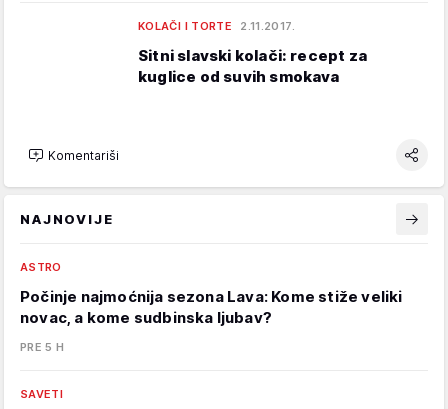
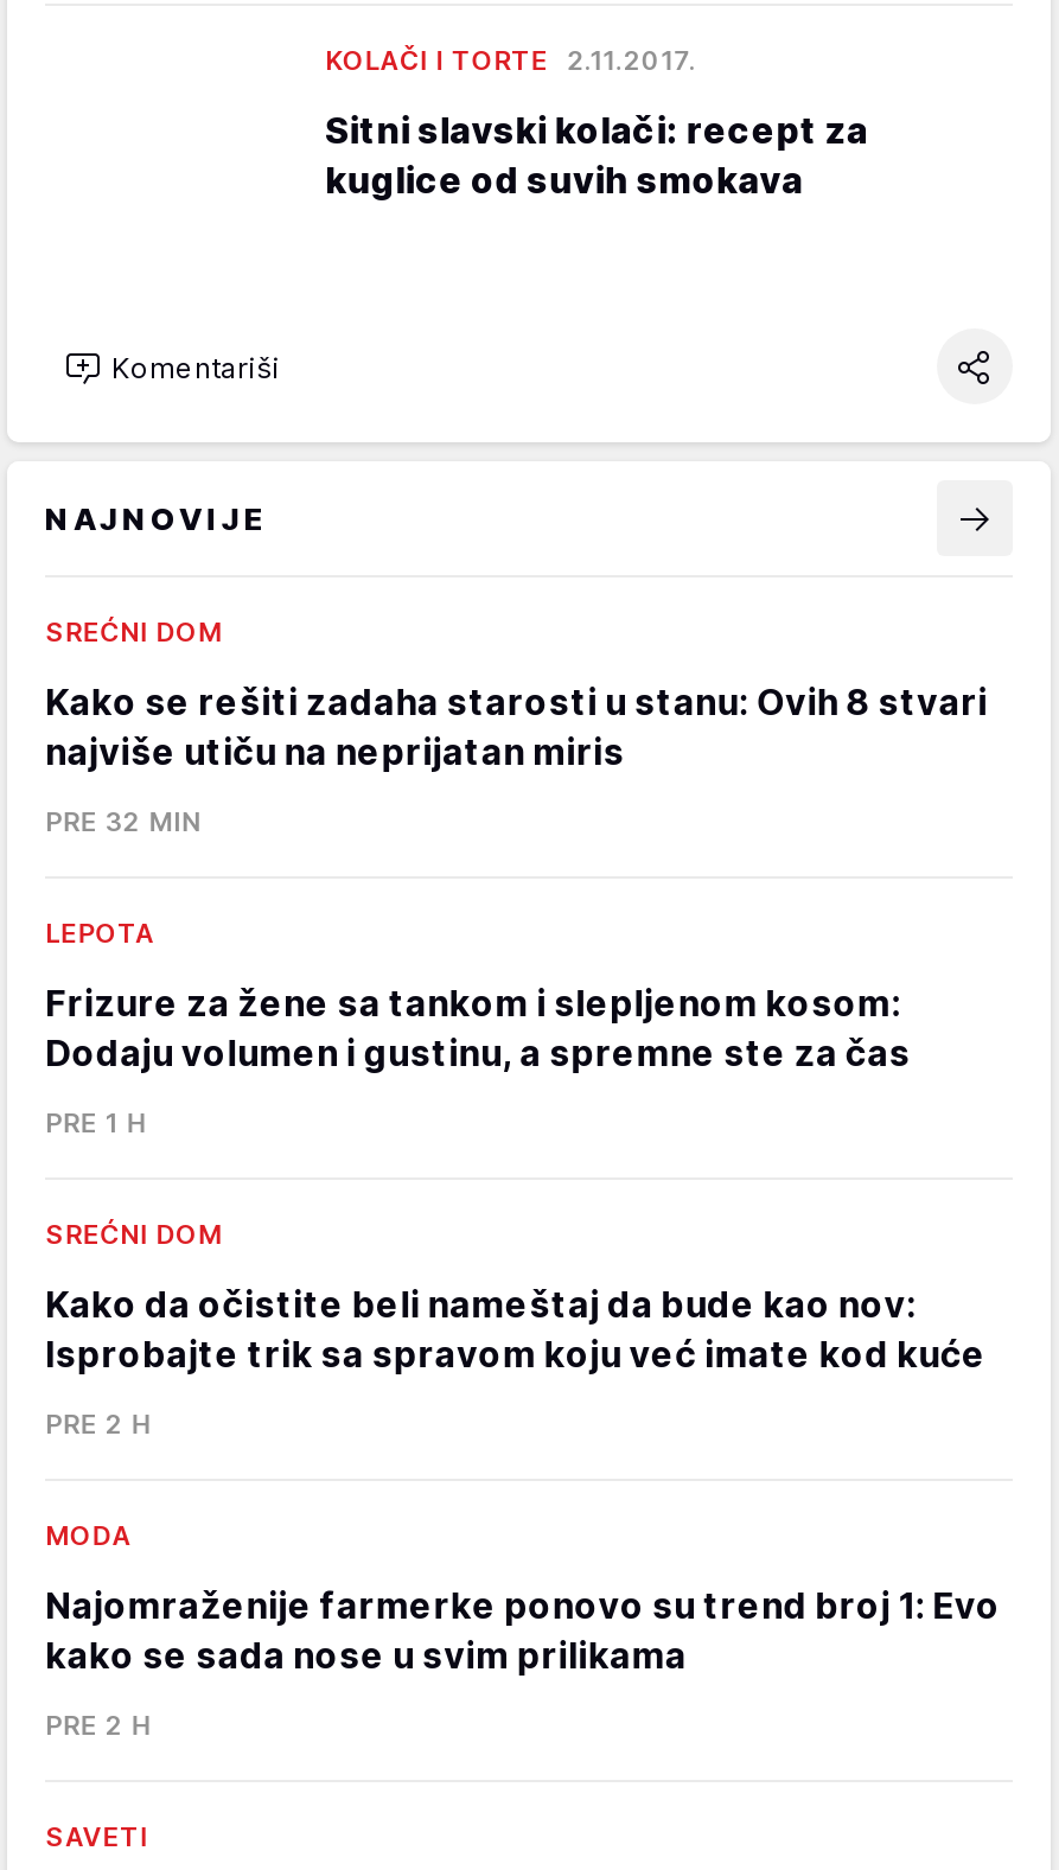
[20,260,403,354] ASTRO | Počinje najmoćnija sezona Lava: Kome stiže veliki | novac, a kome sudbinska ljubav? | PRE 5 H -> [45,615,1000,1742] SREĆNI DOM | Kako se rešiti zadaha starosti u stanu: Ovih 8 stvari | najviše utiču na neprijatan miris | PRE 32 MIN | LEPOTA | Frizure za žene sa tankom i slepljenom kosom: | Dodaju volumen i gustinu, a spremne ste za čas | PRE 1 H | SREĆNI DOM | Kako da očistite beli nameštaj da bude kao nov: | Isprobajte trik sa spravom koju već imate kod kuće | PRE 2 H | MODA | Najomraženije farmerke ponovo su trend broj 1: Evo | kako se sada nose u svim prilikama | PRE 2 H

